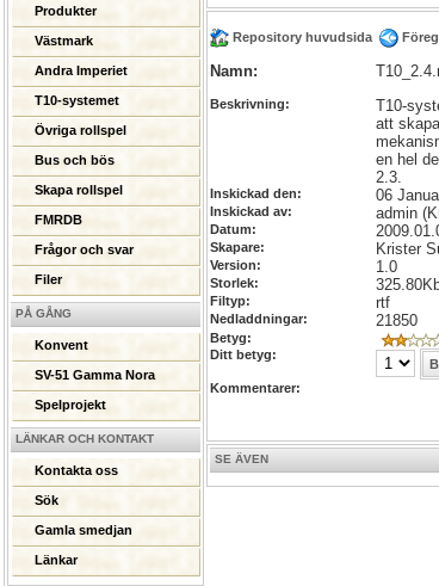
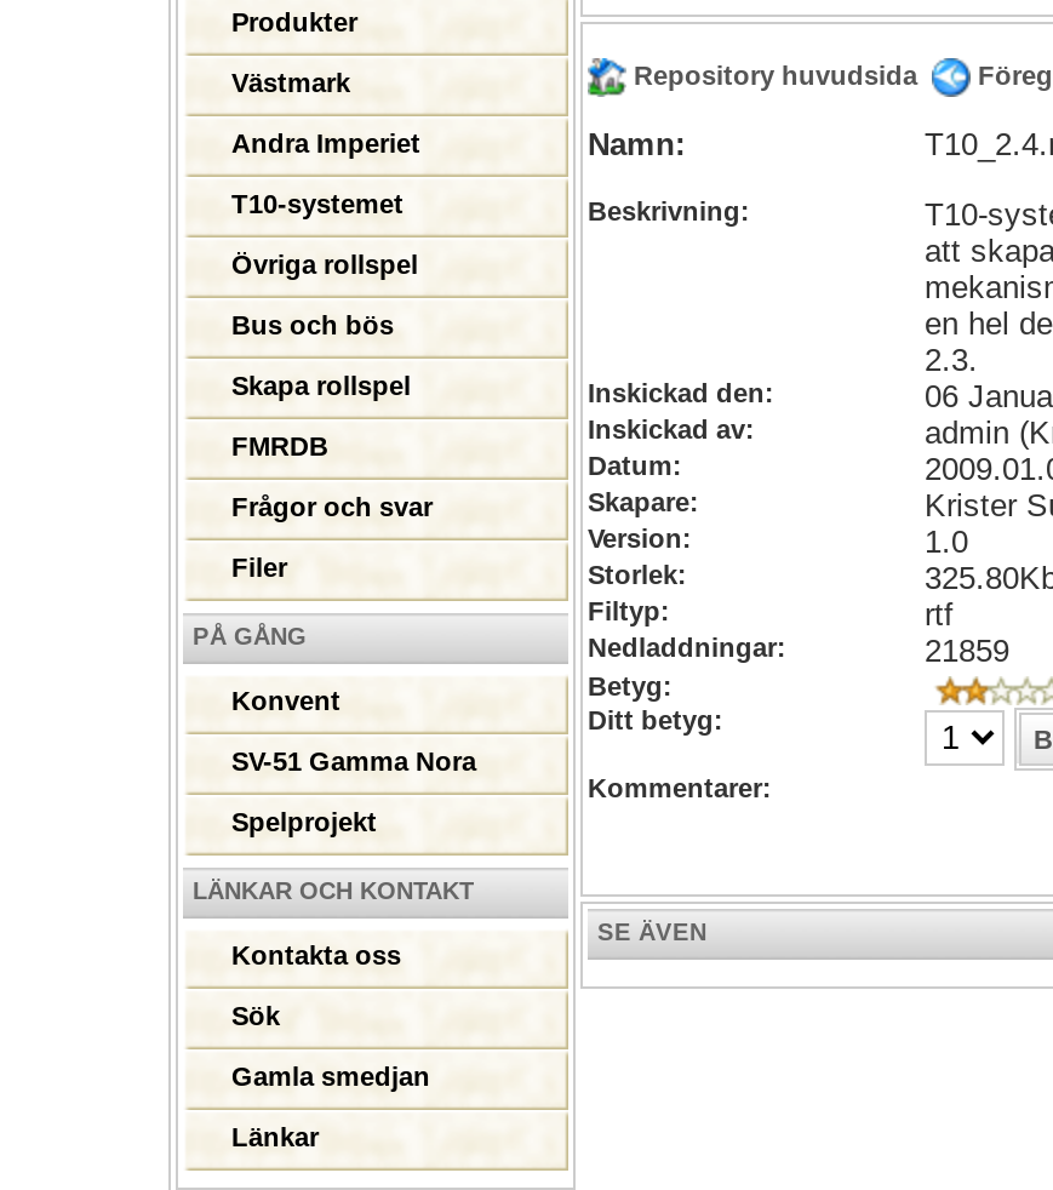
[376,311,418,329] 21850 -> [925,633,1009,669] 21859

